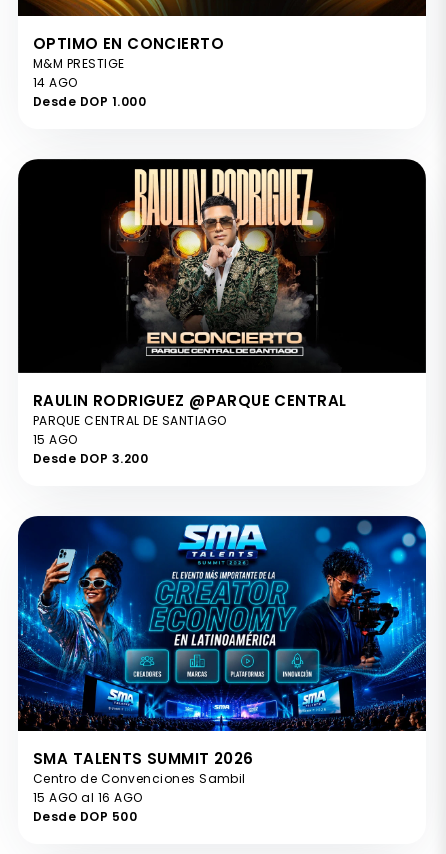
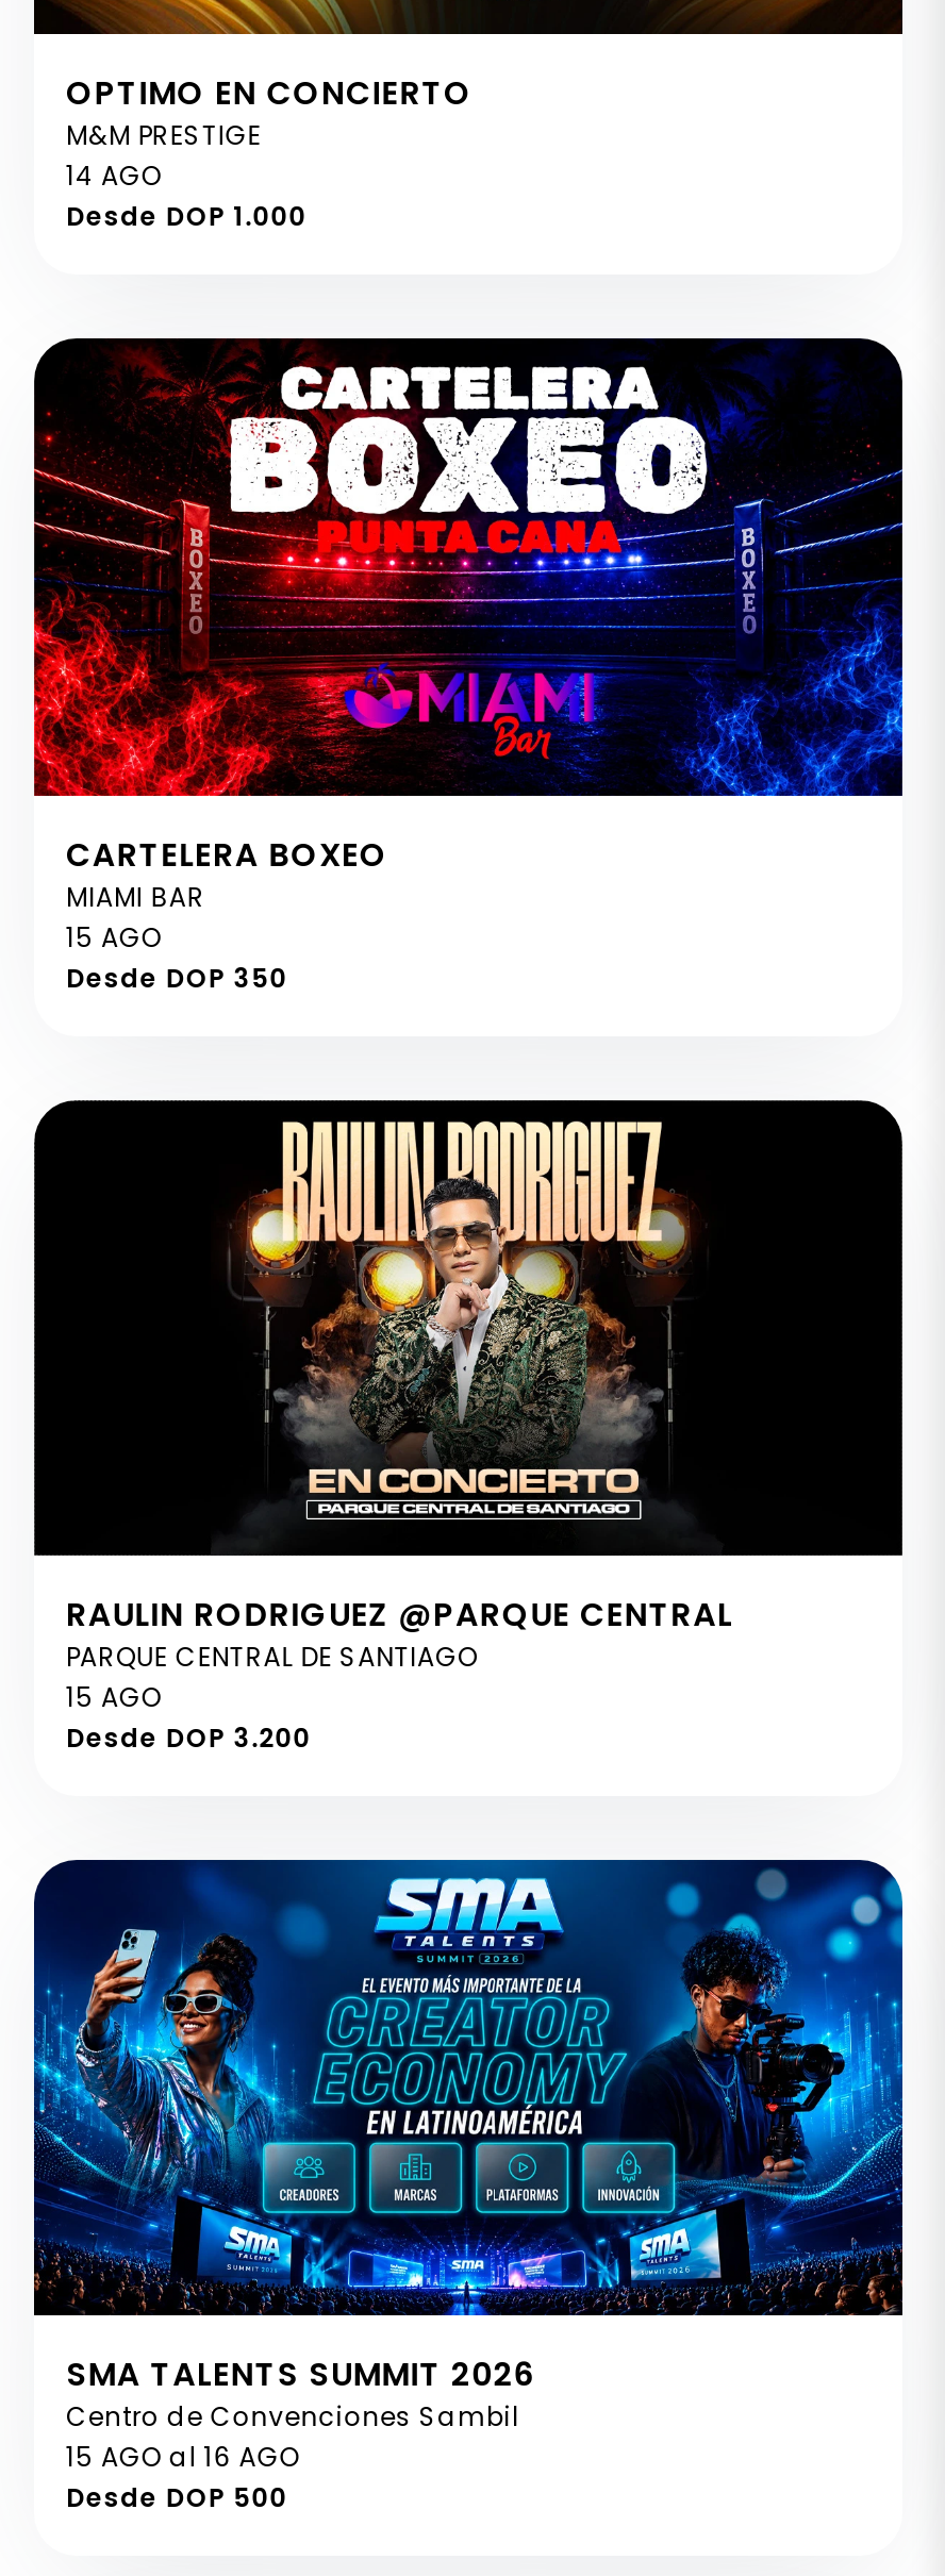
none -> [32,340,905,995] [image] | CARTELERA BOXEO | MIAMI BAR | 15 AGO | Desde DOP 350

